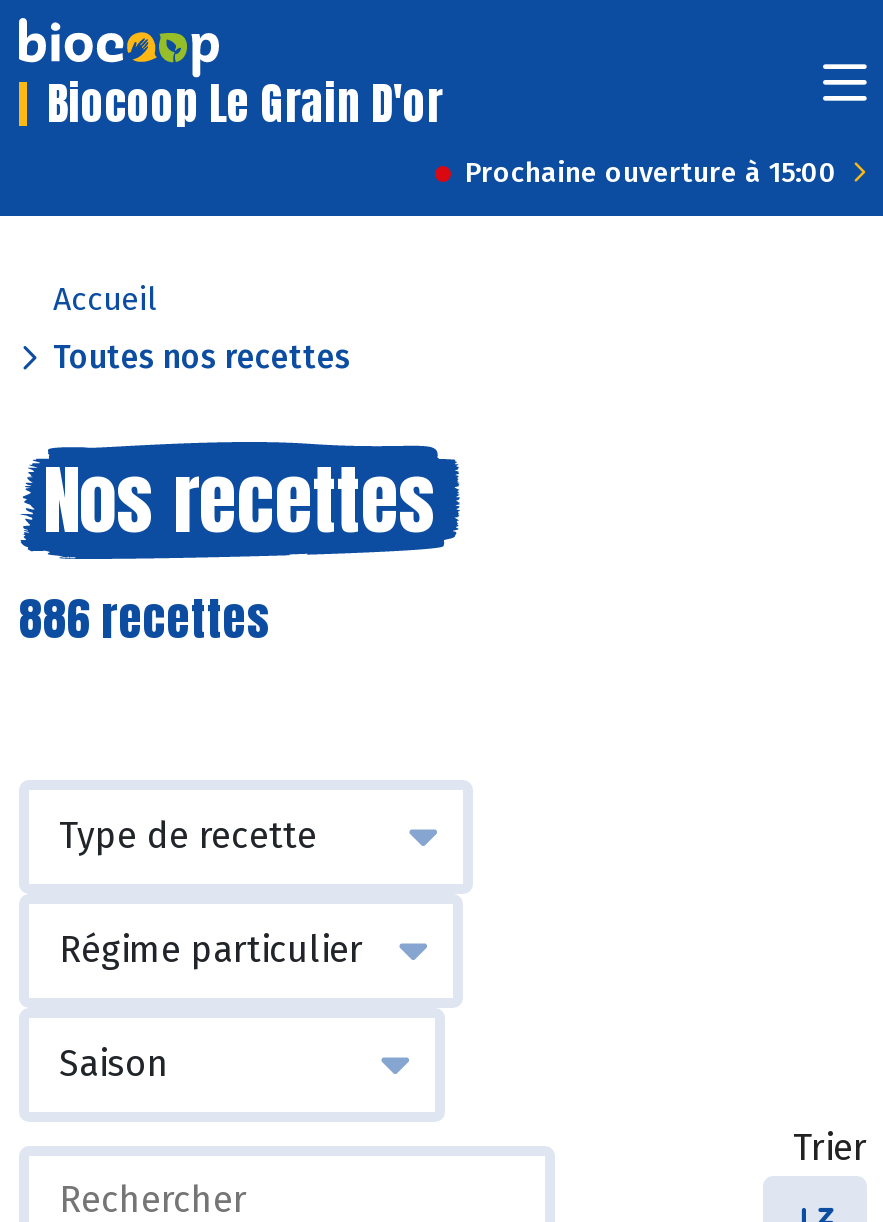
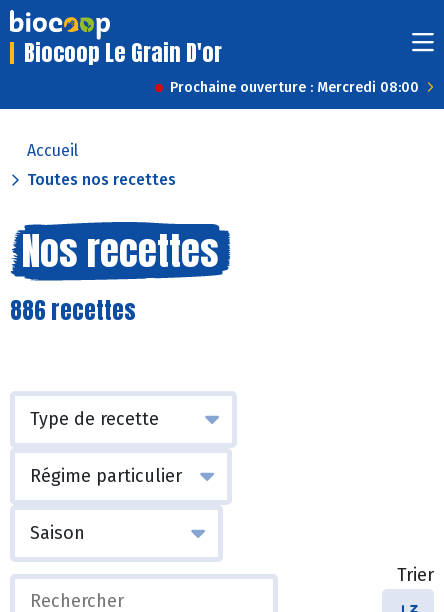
[465,156,837,190] Prochaine ouverture à 15:00 -> [170,79,419,96] Prochaine ouverture : Mercredi 08:00

